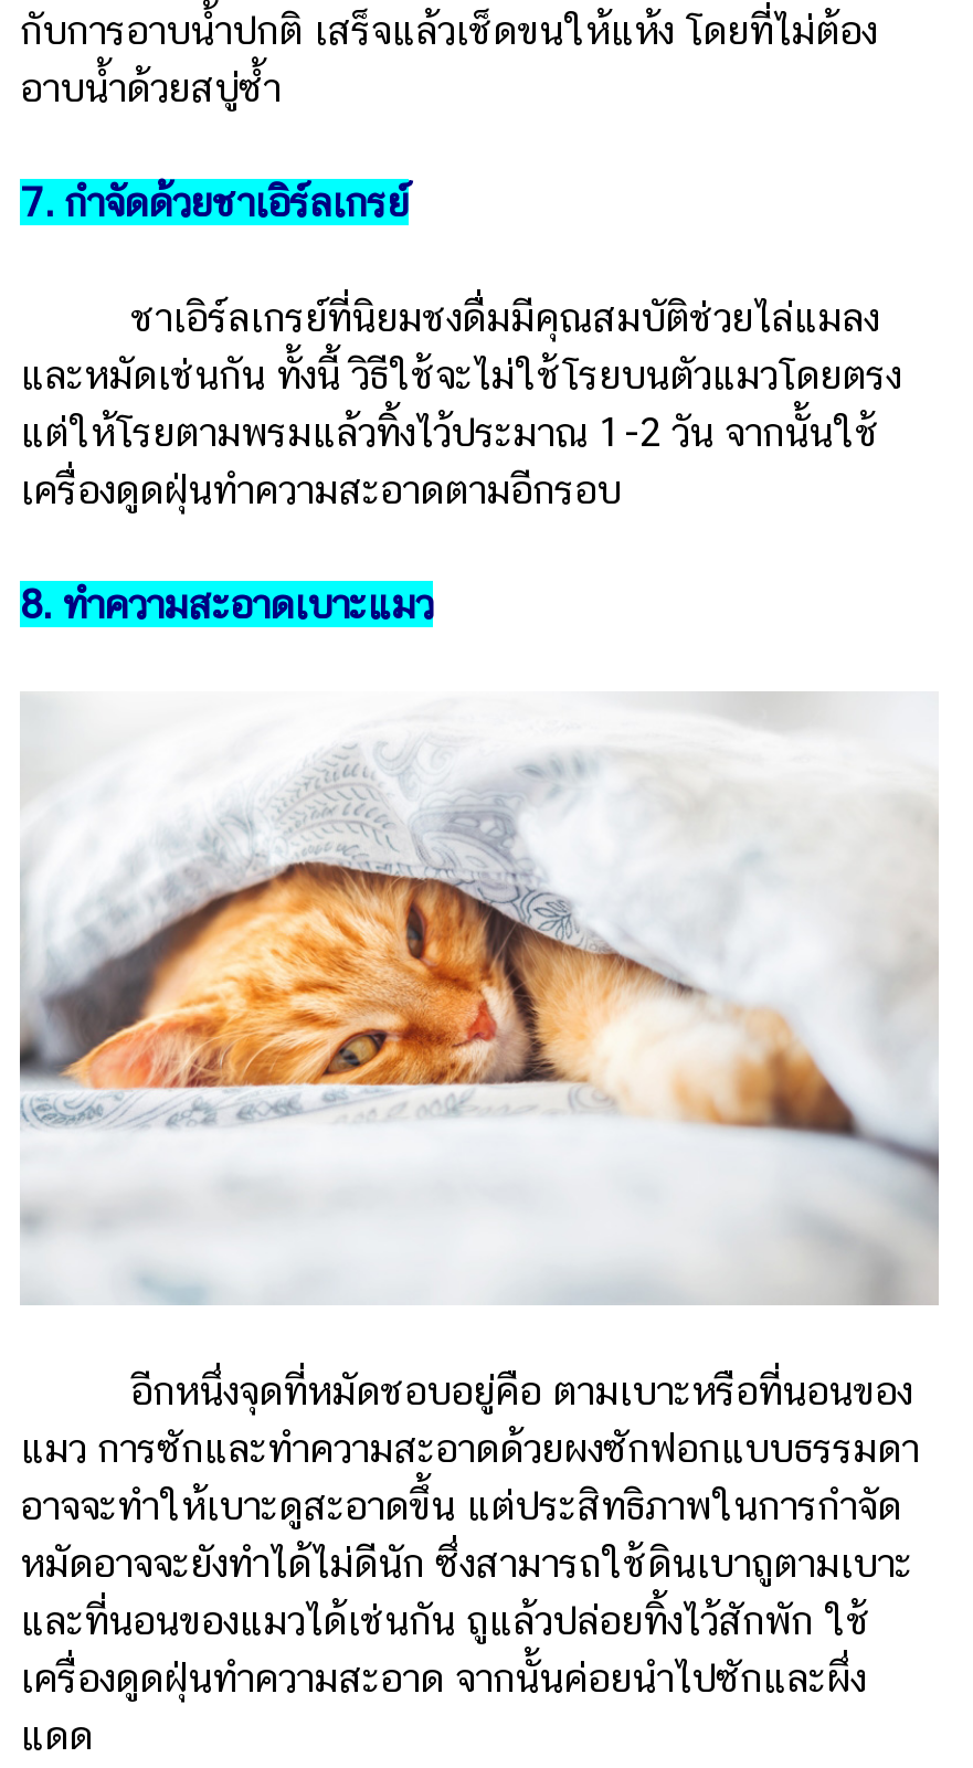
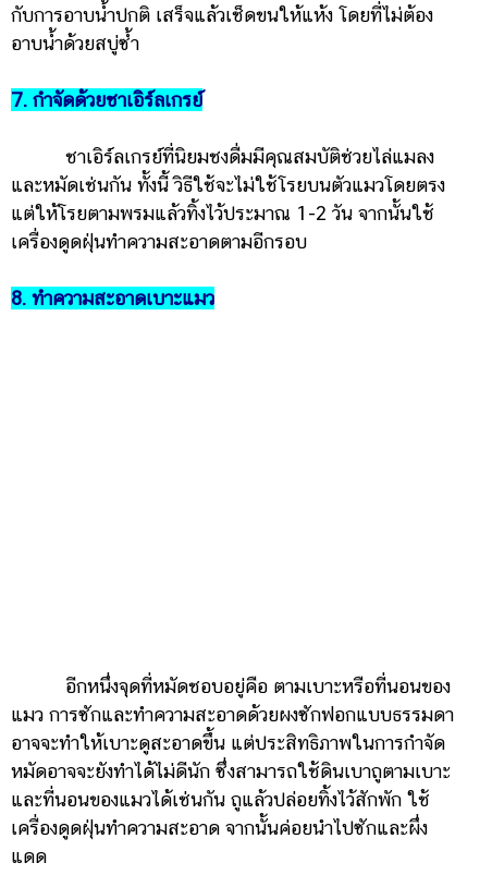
[18,691,941,1305] [image] -> none

